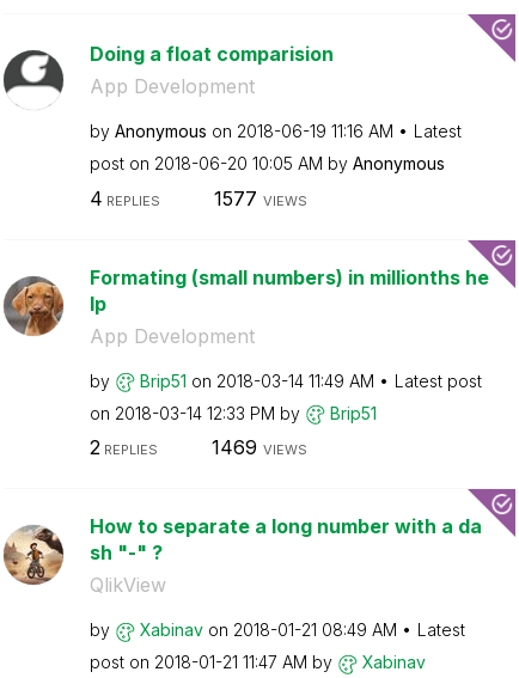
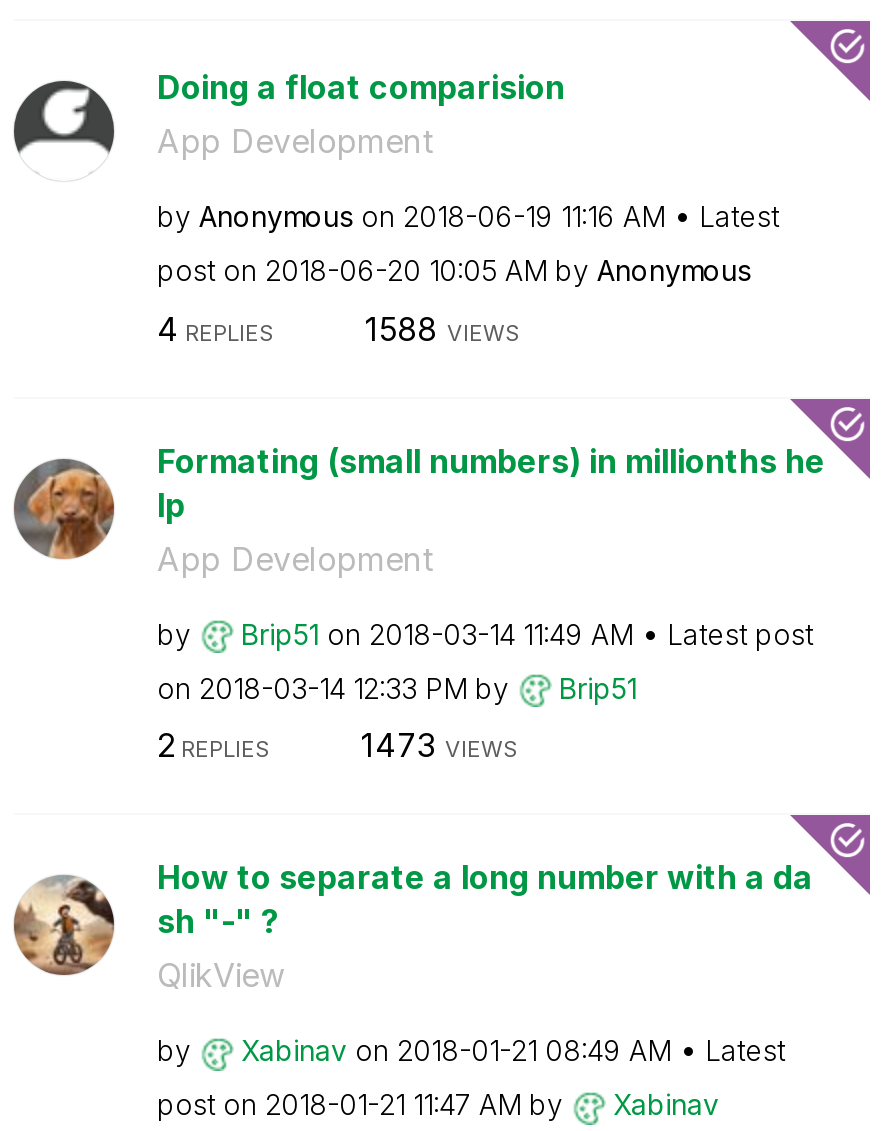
[213,186,307,210] 1577 VIEWS -> [365,308,521,348] 1588 VIEWS
[211,435,307,459] 1469 VIEWS -> [361,725,519,765] 1473 VIEWS

